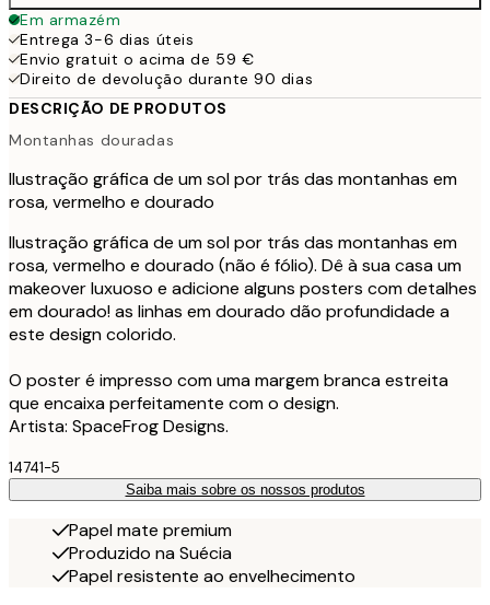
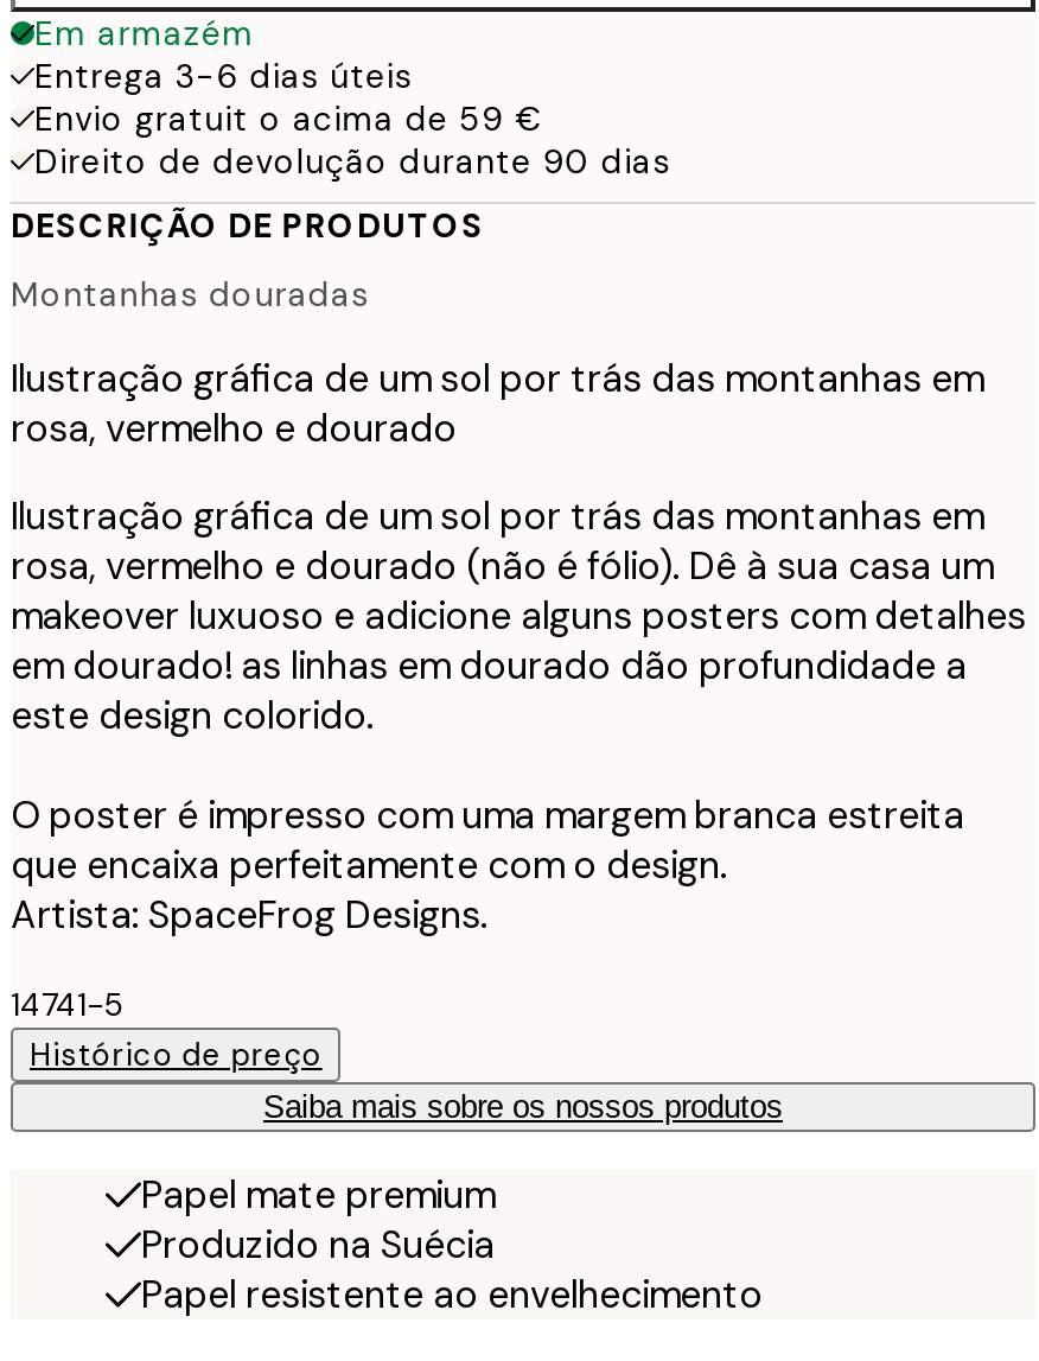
none -> [30,1036,322,1076] Histórico de preço

